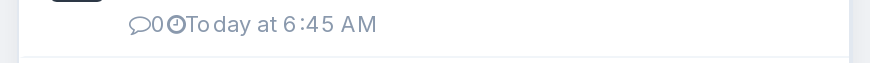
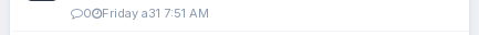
[151,10,377,38] 0 Today at 6:45 AM -> [83,5,209,21] 0 Friday a31 7:51 AM

